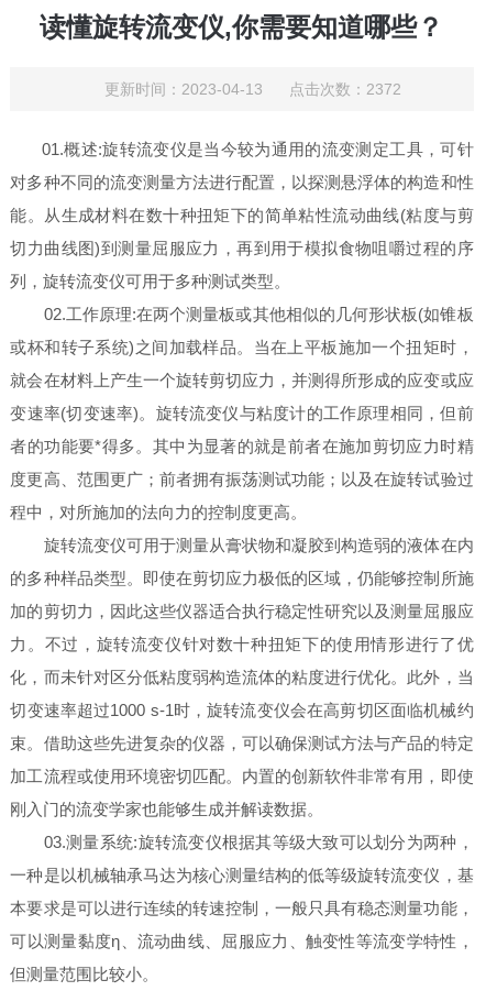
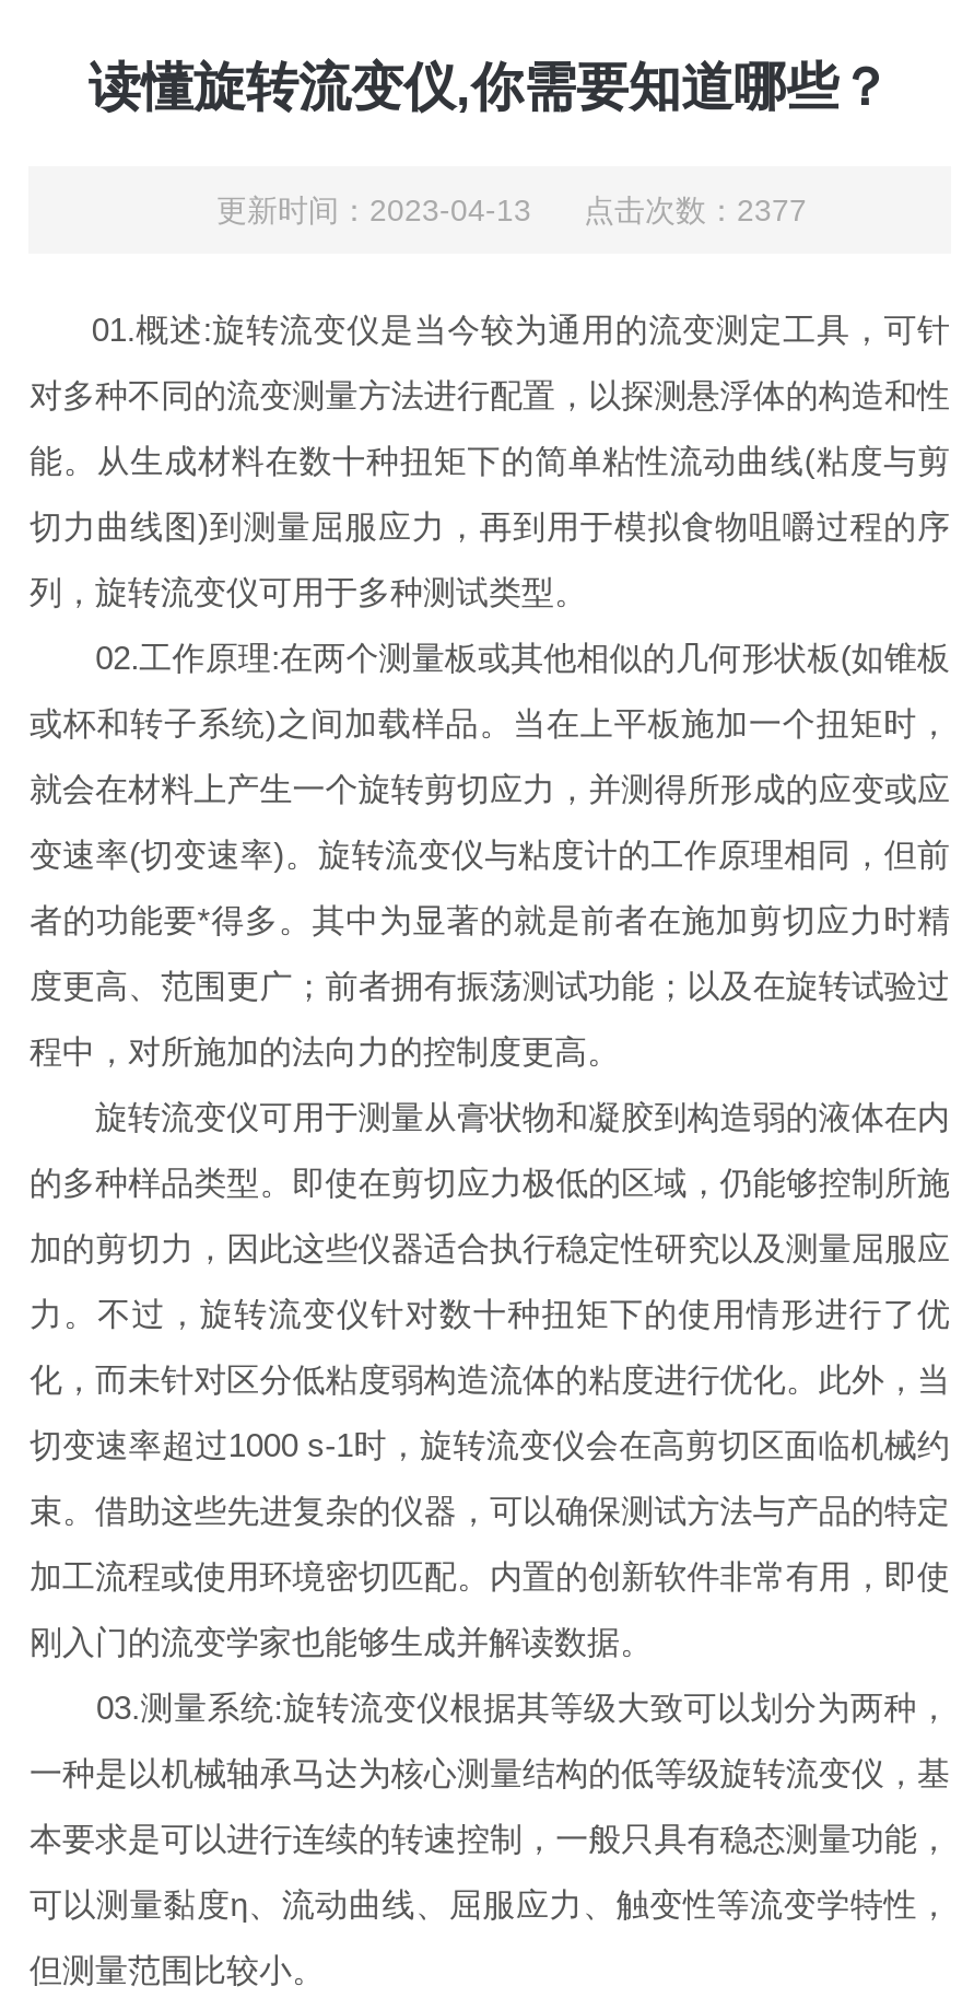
[104,80,401,98] 更新时间：2023-04-13 点击次数：2372 -> [216,193,807,228] 更新时间：2023-04-13 点击次数：2377

